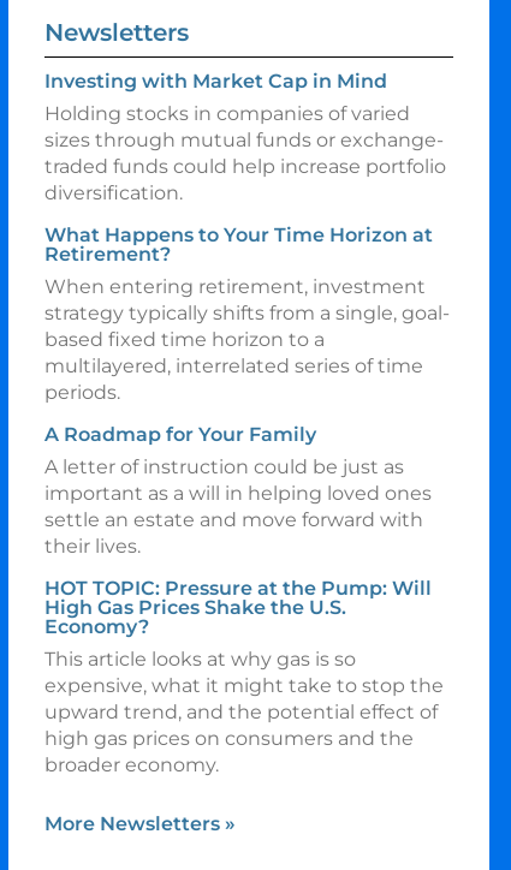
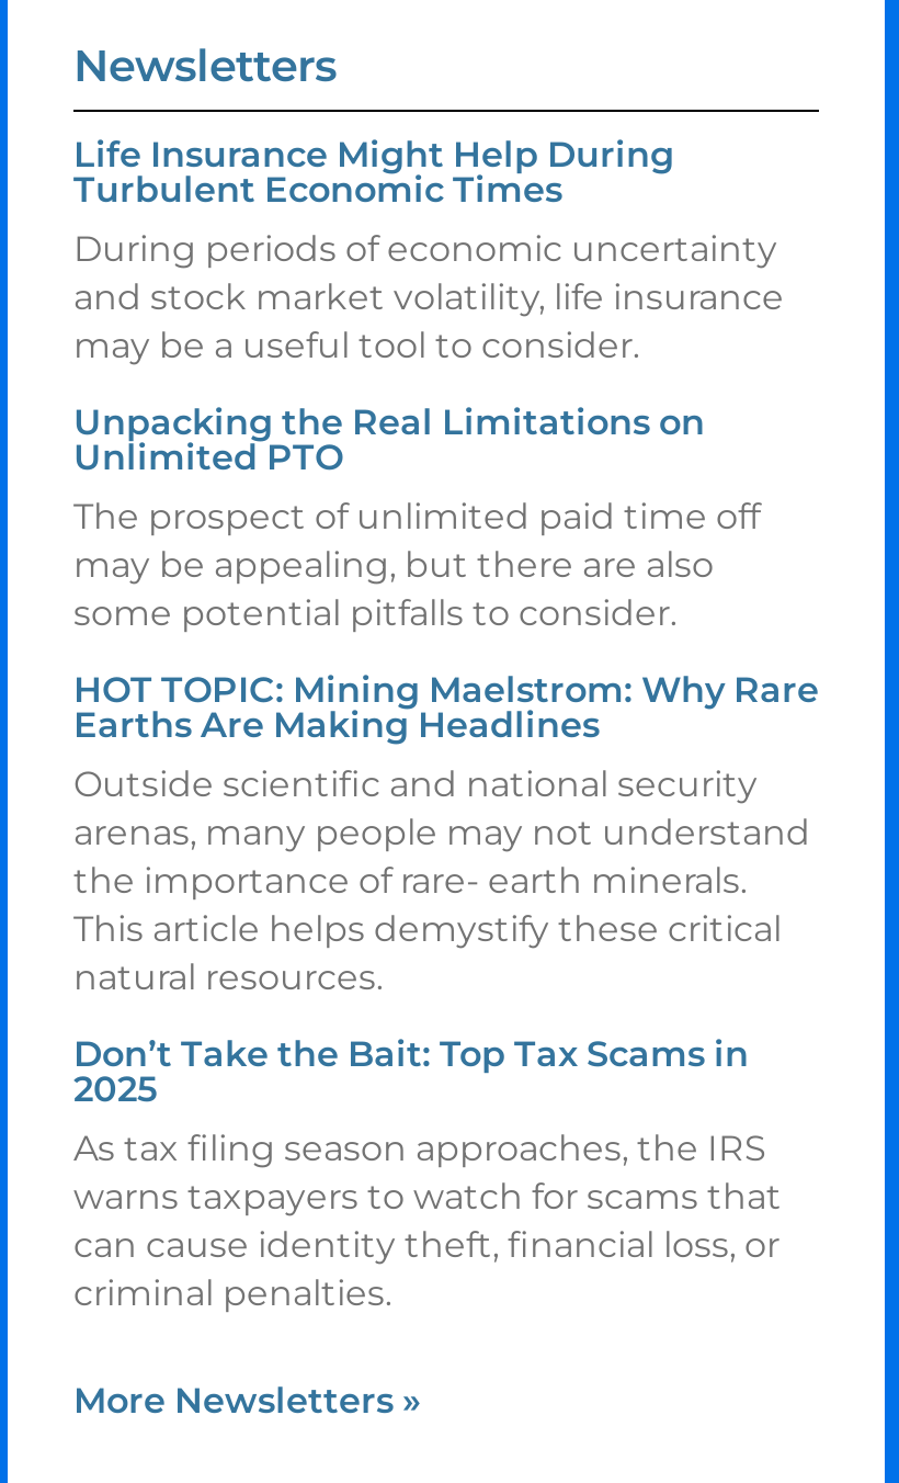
[44,70,446,204] Investing with Market Cap in Mind | Holding stocks in companies of varied | sizes through mutual funds or exchange- | traded funds could help increase portfolio | diversification. -> [73,134,784,366] Life Insurance Might Help During | Turbulent Economic Times | During periods of economic uncertainty | and stock market volatility, life insurance | may be a useful tool to consider.
[44,224,450,404] What Happens to Your Time Horizon at | Retirement? | When entering retirement, investment | strategy typically shifts from a single, goal- | based fixed time horizon to a | multilayered, interrelated series of time | periods. -> [73,401,760,634] Unpacking the Real Limitations on | Unlimited PTO | The prospect of unlimited paid time off | may be appealing, but there are also | some potential pitfalls to consider.
[44,423,432,558] A Roadmap for Your Family | A letter of instruction could be just as | important as a will in helping loved ones | settle an estate and move forward with | their lives. -> [73,669,819,998] HOT TOPIC: Mining Maelstrom: Why Rare | Earths Are Making Headlines | Outside scientific and national security | arenas, many people may not understand | the importance of rare- earth minerals. | This article helps demystify these critical | natural resources.
[44,577,444,776] HOT TOPIC: Pressure at the Pump: Will | High Gas Prices Shake the U.S. | Economy? | This article looks at why gas is so | expensive, what it might take to stop the | upward trend, and the potential effect of | high gas prices on consumers and the | broader economy. -> [73,1033,782,1314] Don’t Take the Bait: Top Tax Scams in | 2025 | As tax filing season approaches, the IRS | warns taxpayers to watch for scams that | can cause identity theft, financial loss, or | criminal penalties.

